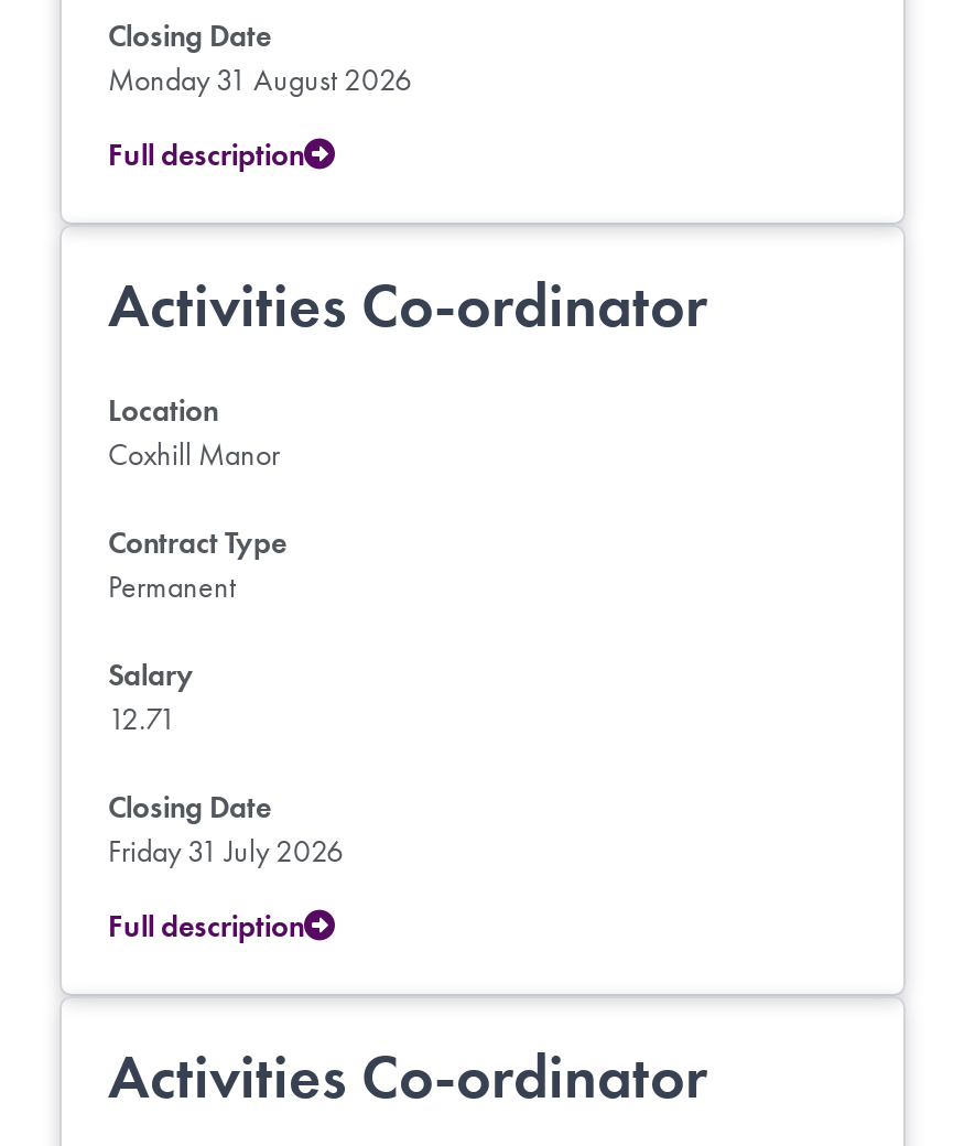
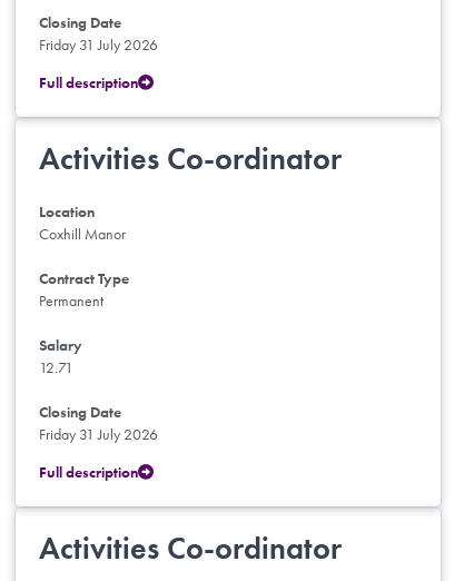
[108,59,412,98] Monday 31 August 2026 -> [39,34,158,54] Friday 31 July 2026

